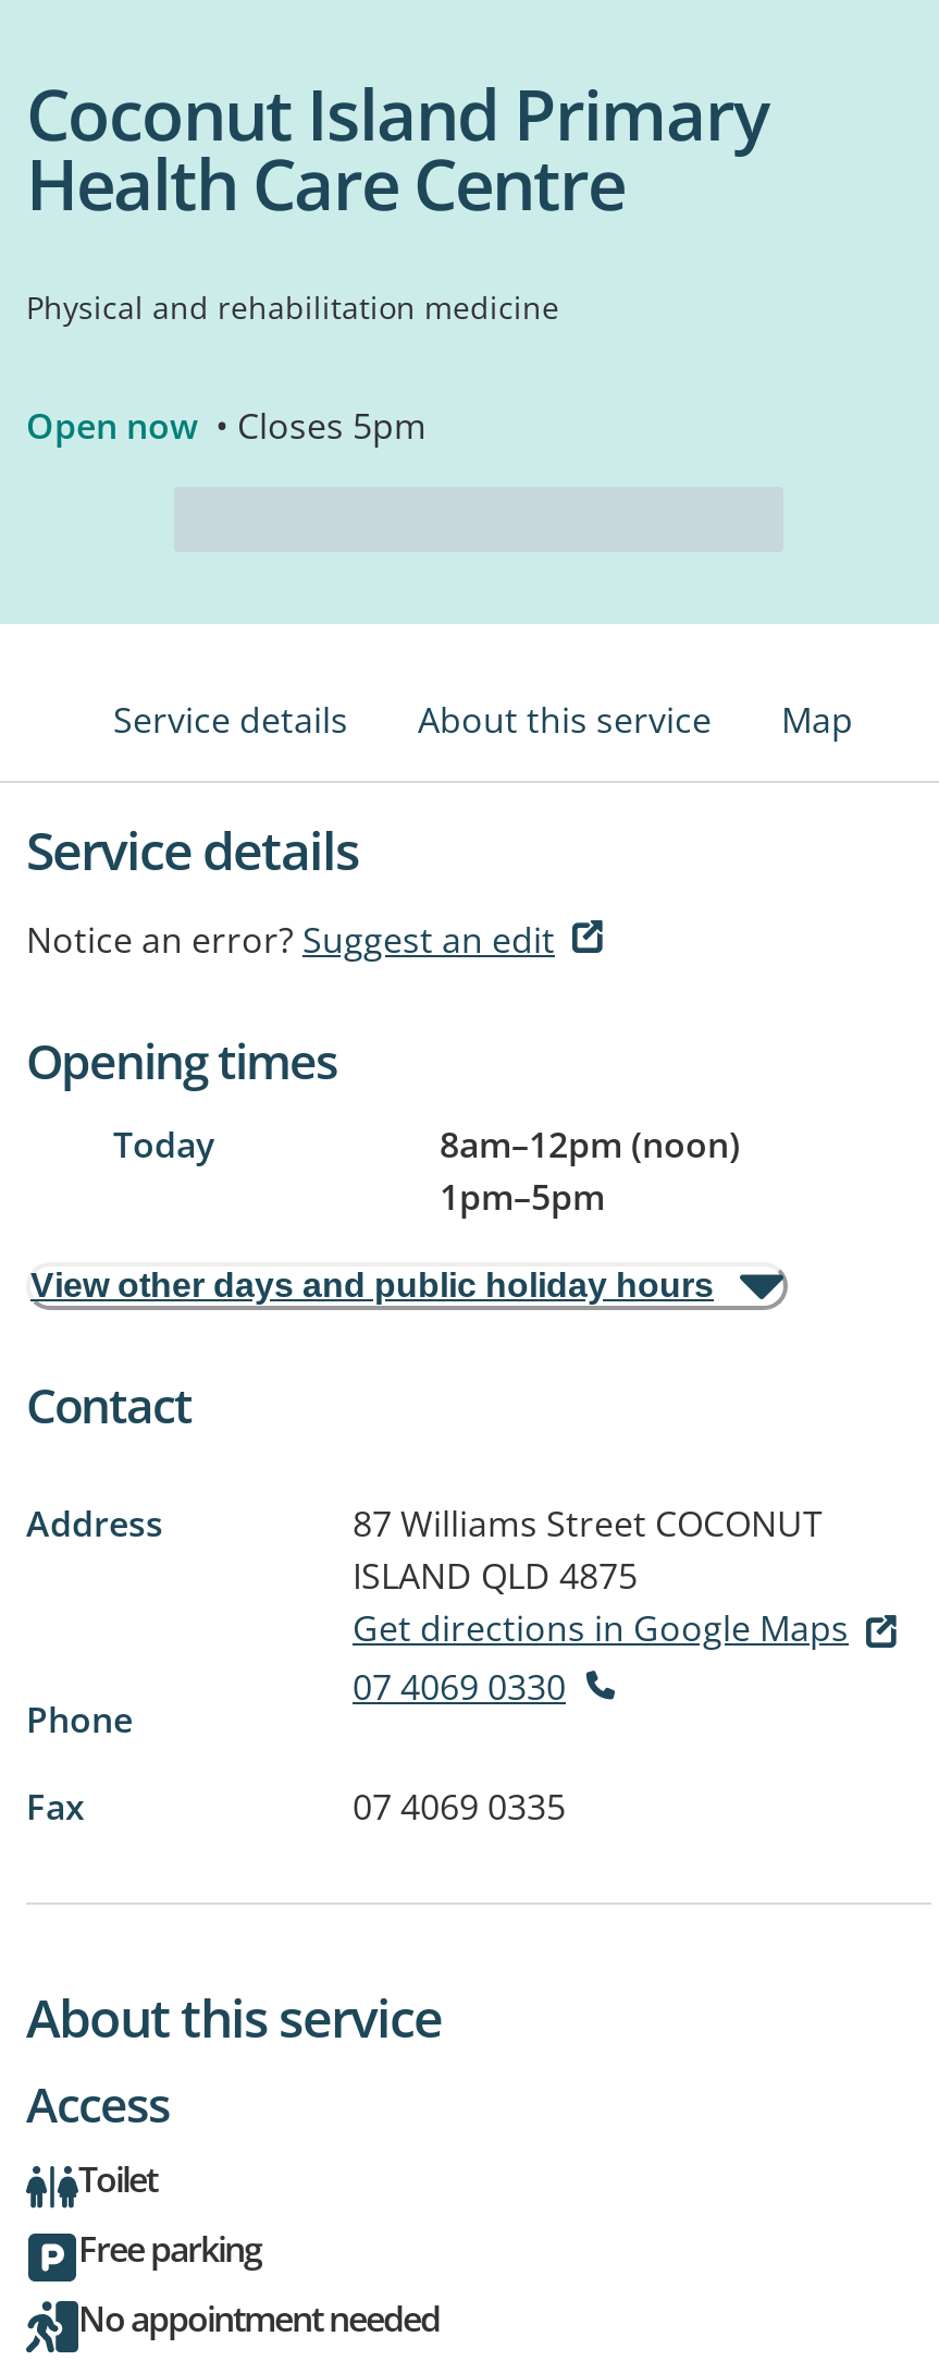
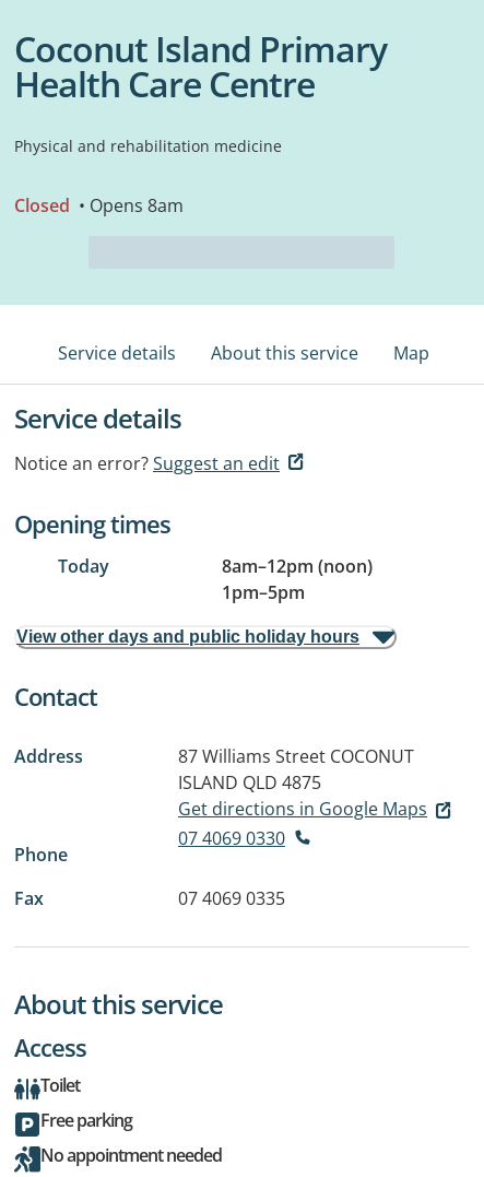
[26,402,427,450] Open now • Closes 5pm -> [14,193,184,217] Closed • Opens 8am

